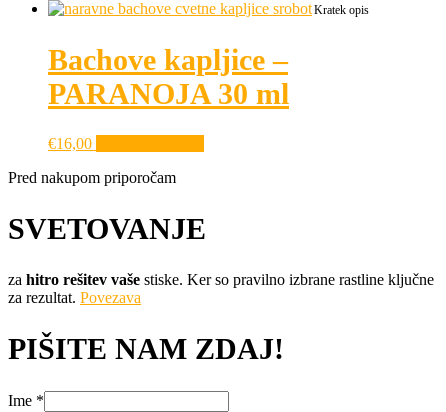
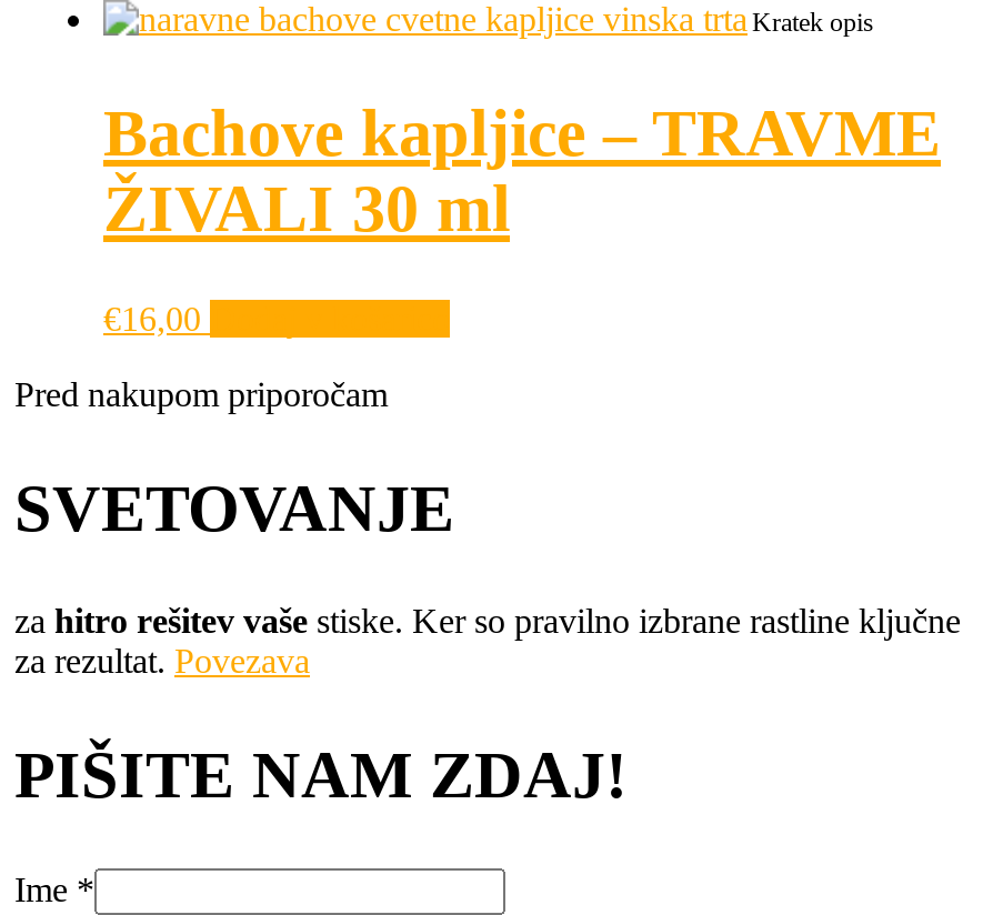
[48,42,289,109] Bachove kapljice – | PARANOJA 30 ml -> [103,94,941,243] Bachove kapljice – TRAVME | ŽIVALI 30 ml

